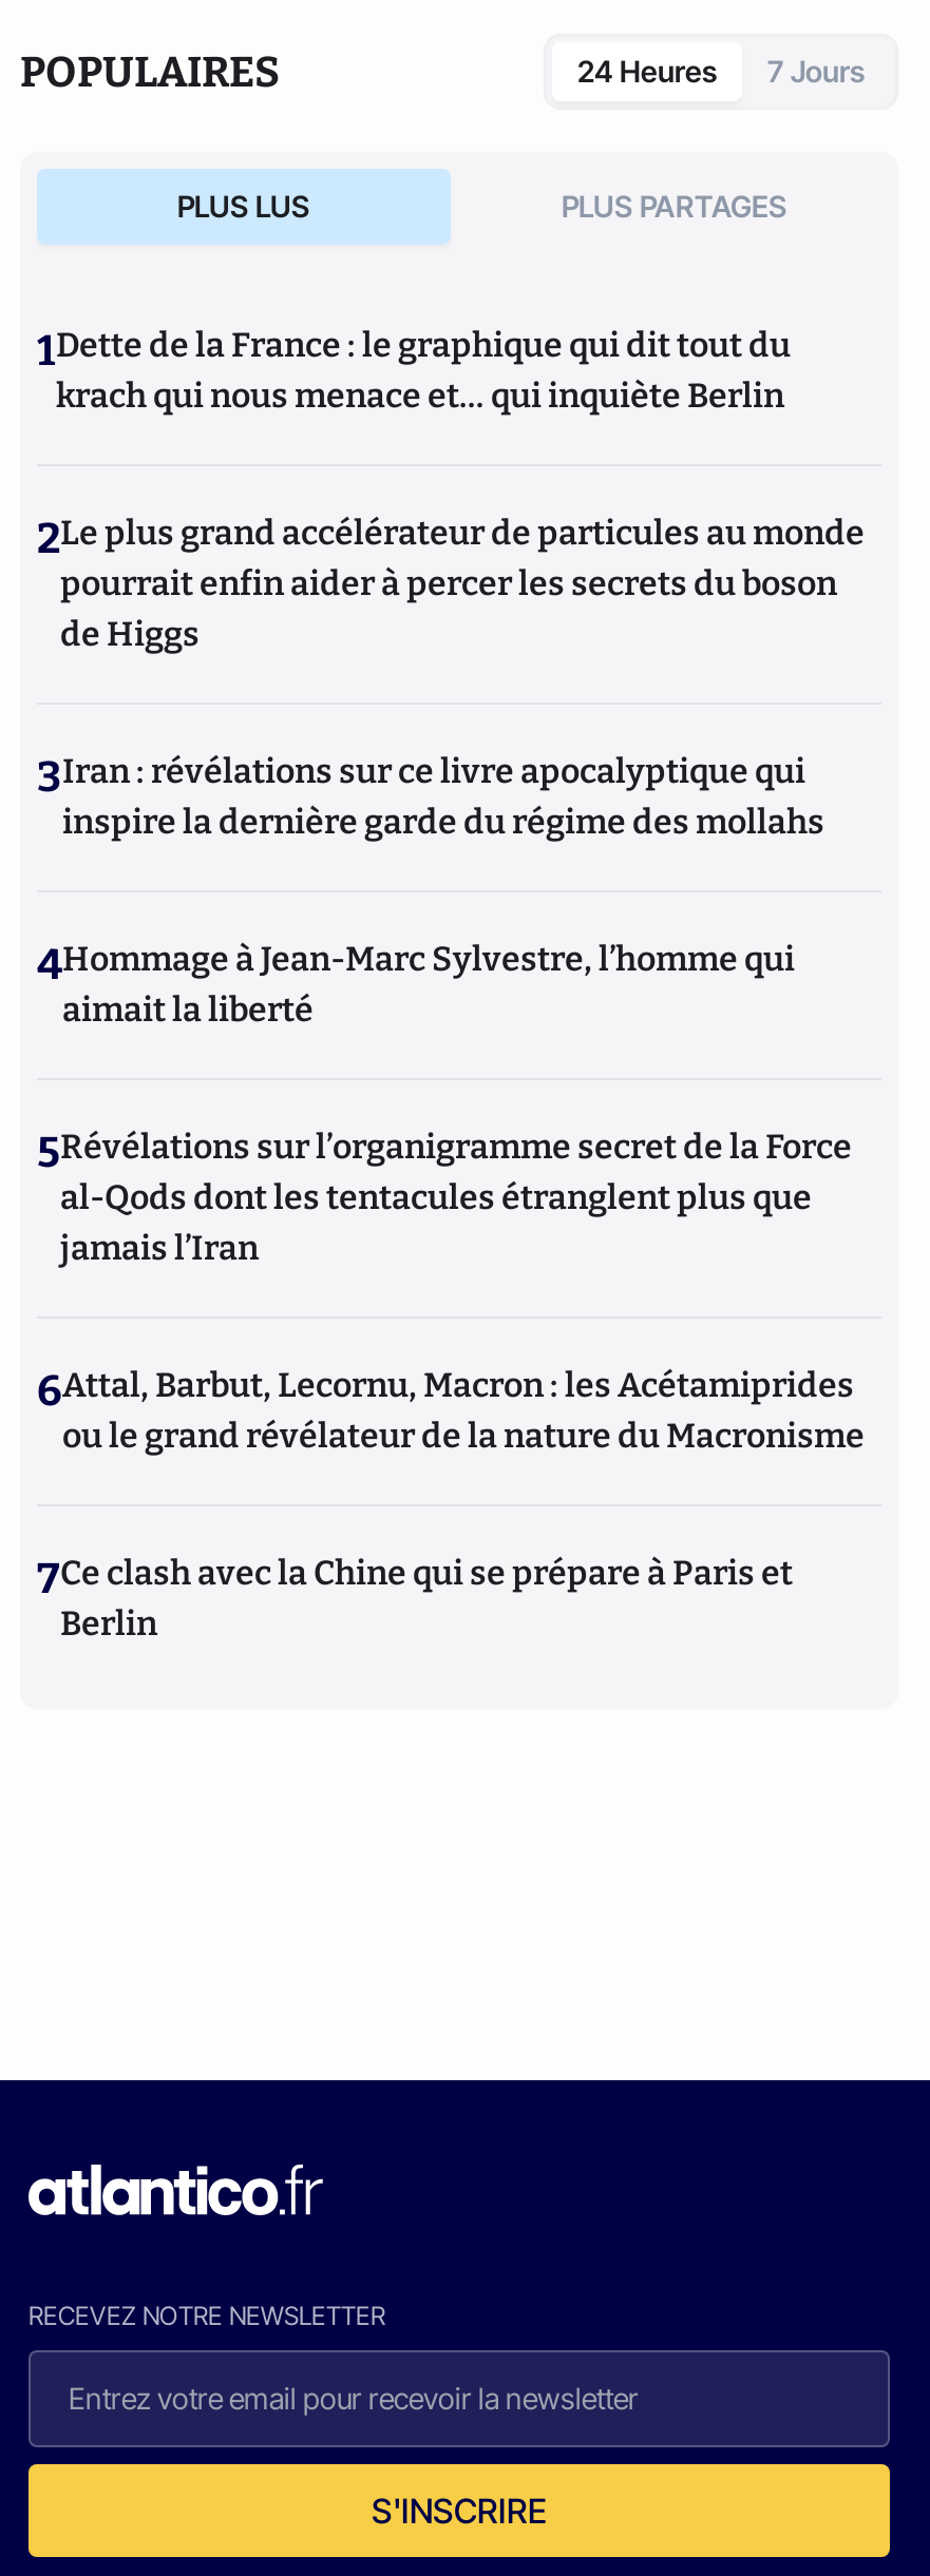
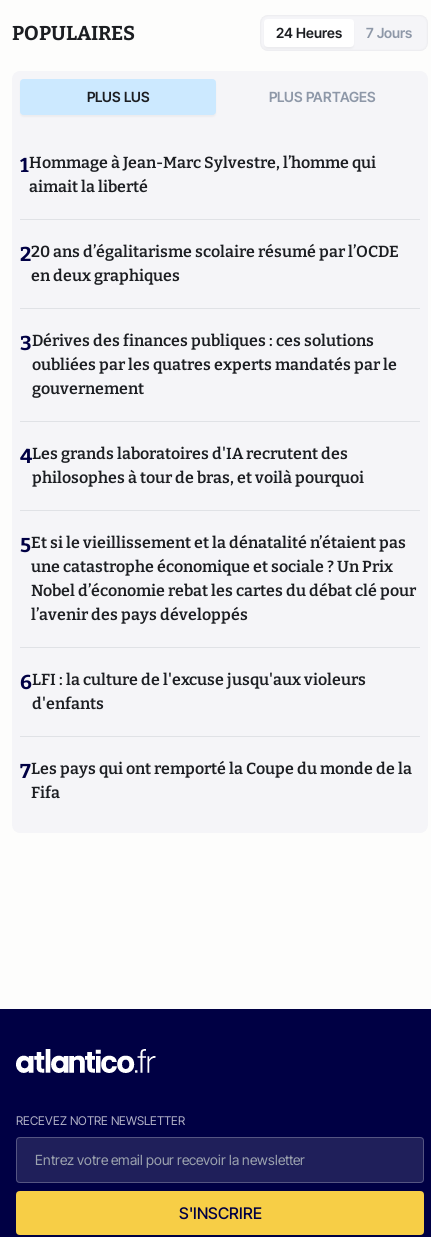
[37,325,865,989] 1Dette de la France : le graphique qui dit tout du | krach qui nous menace et… qui inquiète Berlin | 2Le plus grand accélérateur de particules au monde | pourrait enfin aider à percer les secrets du boson | de Higgs | 3Iran : révélations sur ce livre apocalyptique qui | inspire la dernière garde du régime des mollahs | 4Hommage à Jean-Marc Sylvestre, l’homme qui -> [20,153,376,177] 1Hommage à Jean-Marc Sylvestre, l’homme qui
moved [62,989,314,1030] -> [29,177,148,196]: aimait la liberté
[37,1127,865,1643] 5Révélations sur l’organigramme secret de la Force | al-Qods dont les tentacules étranglent plus que | jamais l’Iran | 6Attal, Barbut, Lecornu, Macron : les Acétamiprides | ou le grand révélateur de la nature du Macronisme | 7Ce clash avec la Chine qui se prépare à Paris et | Berlin -> [20,242,416,802] 220 ans d’égalitarisme scolaire résumé par l’OCDE | en deux graphiques | 3Dérives des finances publiques : ces solutions | oubliées par les quatres experts mandatés par le | gouvernement | 4Les grands laboratoires d'IA recrutent des | philosophes à tour de bras, et voilà pourquoi | 5Et si le vieillissement et la dénatalité n’étaient pas | une catastrophe économique et sociale ? Un Prix | Nobel d’économie rebat les cartes du débat clé pour | l’avenir des pays développés | 6LFI : la culture de l'excuse jusqu'aux violeurs | d'enfants | 7Les pays qui ont remporté la Coupe du monde de la | Fifa

